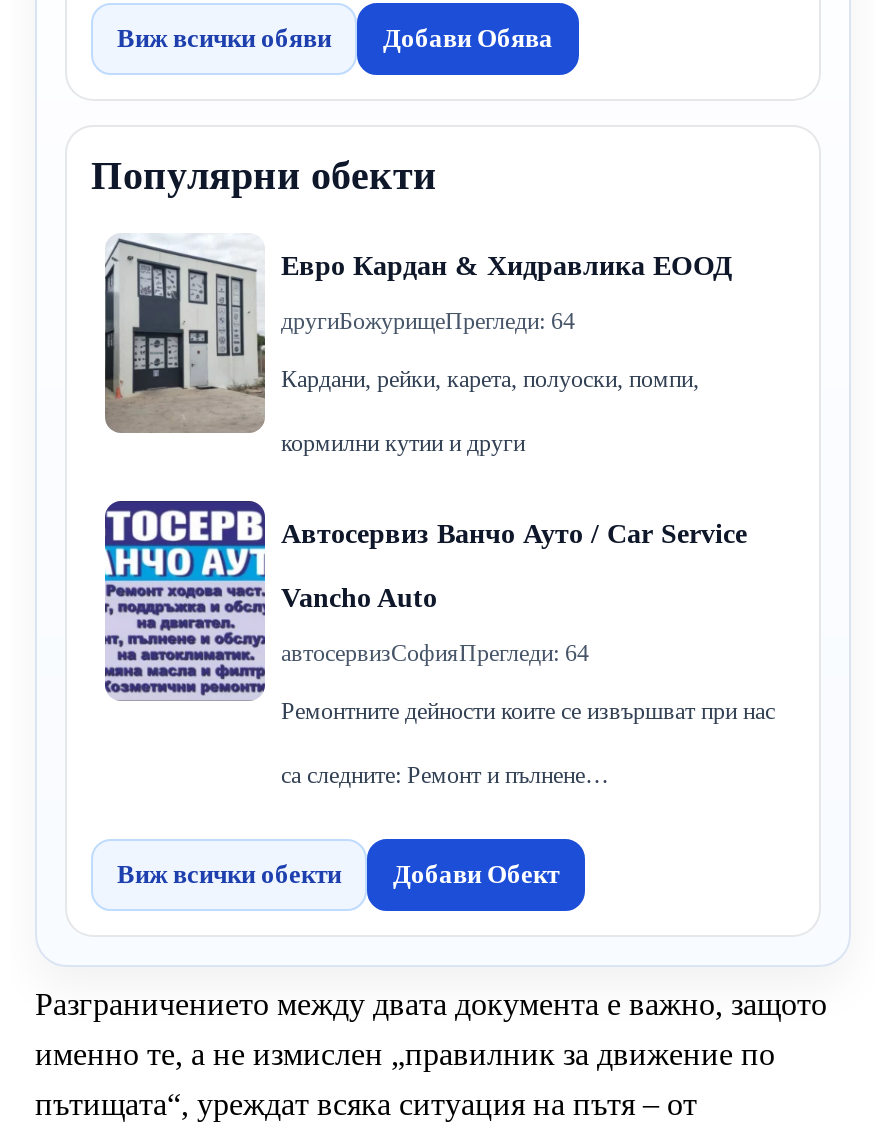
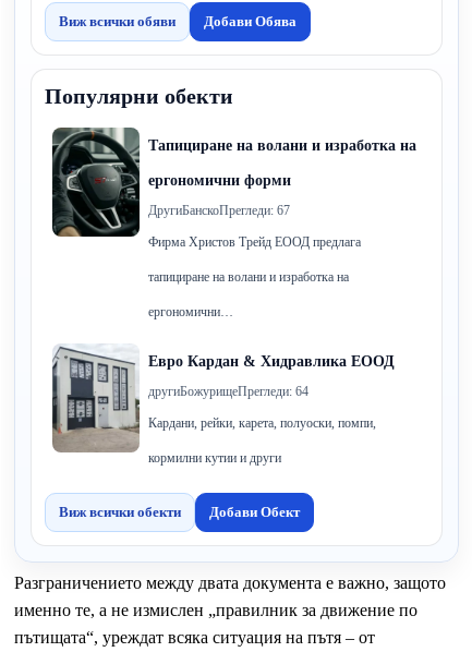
none -> [51,126,416,319] [image] | Тапициране на волани и изработка на | ергономични форми | ДругиБанскоПрегледи: 67 | Фирма Христов Трейд ЕООД предлага | тапициране на волани и изработка на | ергономични…
moved [103,231,733,457] -> [51,342,395,466]: [image] | Евро Кардан & Хидравлика ЕООД | другиБожурищеПрегледи: 64 | Кардани, рейки, карета, полуоски, помпи, | кормилни кутии и други
[103,499,775,789] [image] | Автосервиз Ванчо Ауто / Car Service | Vancho Auto | автосервизСофияПрегледи: 64 | Ремонтните дейности коите се извършват при нас | са следните: Ремонт и пълнене… -> none

